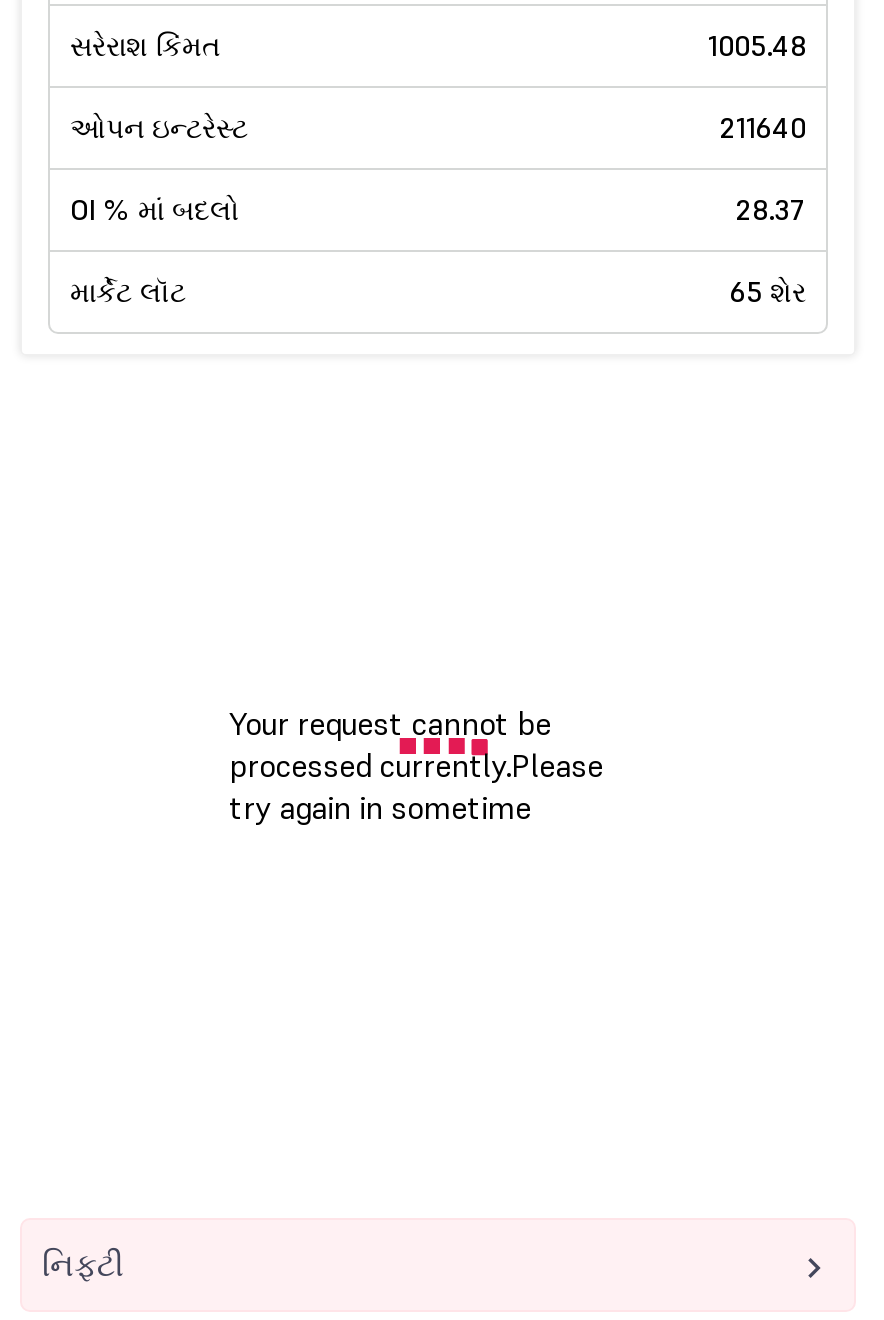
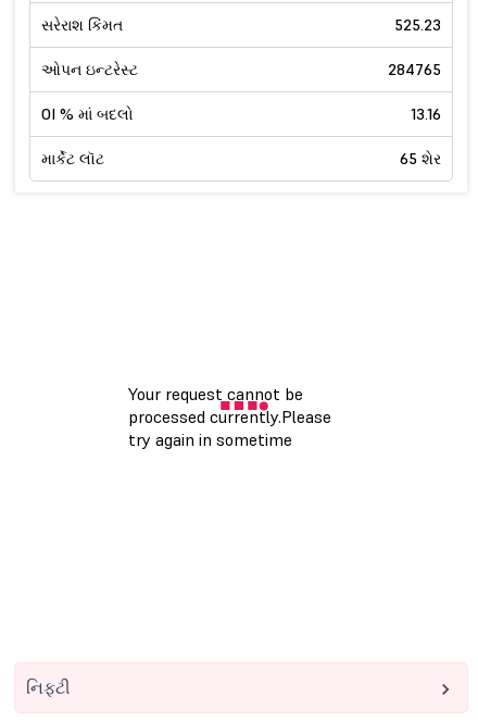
[708,28,806,64] 1005.48 -> [394,15,441,35] 525.23
[720,110,806,146] 211640 -> [388,60,441,79] 284765
[736,192,806,228] 28.37 -> [411,104,441,124] 13.16

